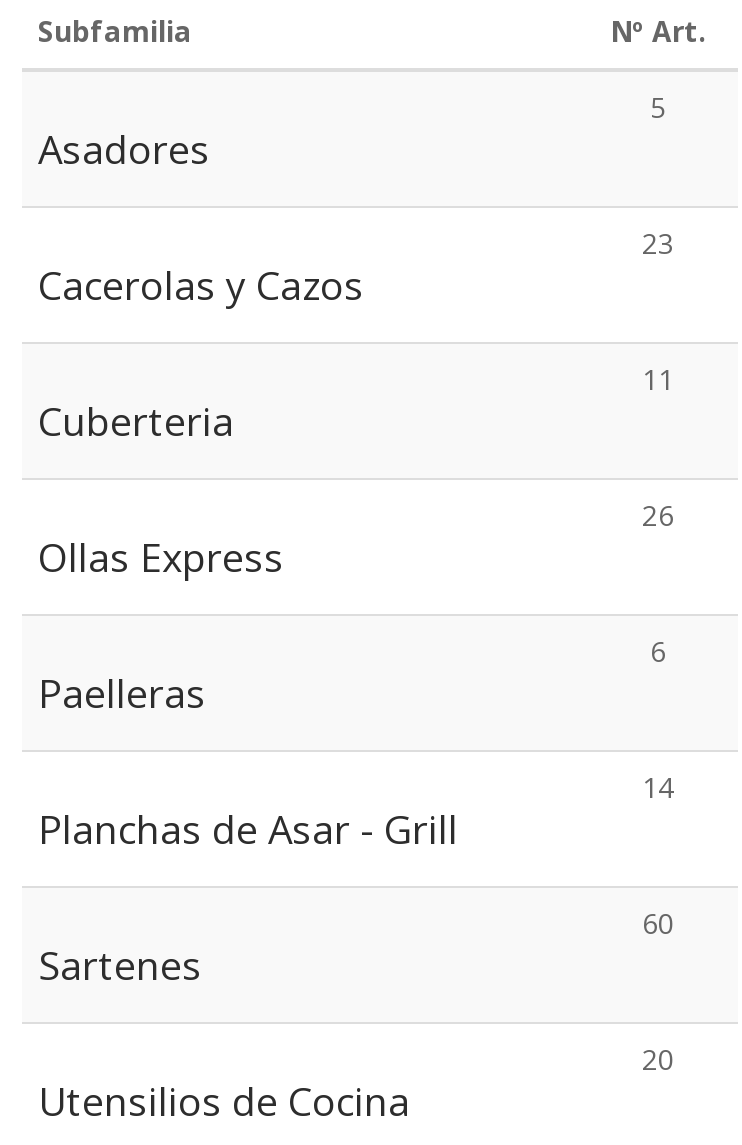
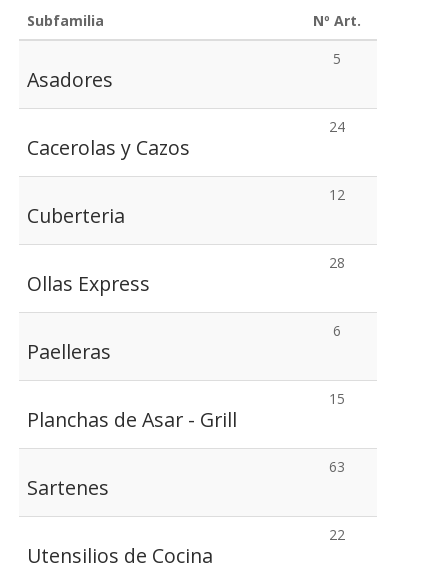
[642,224,674,262] 23 -> [329,117,345,136] 24
[642,360,674,398] 11 -> [329,185,345,204] 12
[642,496,674,534] 26 -> [329,253,345,272] 28
[642,768,674,806] 14 -> [329,389,345,408] 15
[642,904,674,942] 60 -> [329,457,345,476] 63
[642,1040,674,1078] 20 -> [329,525,345,544] 22

